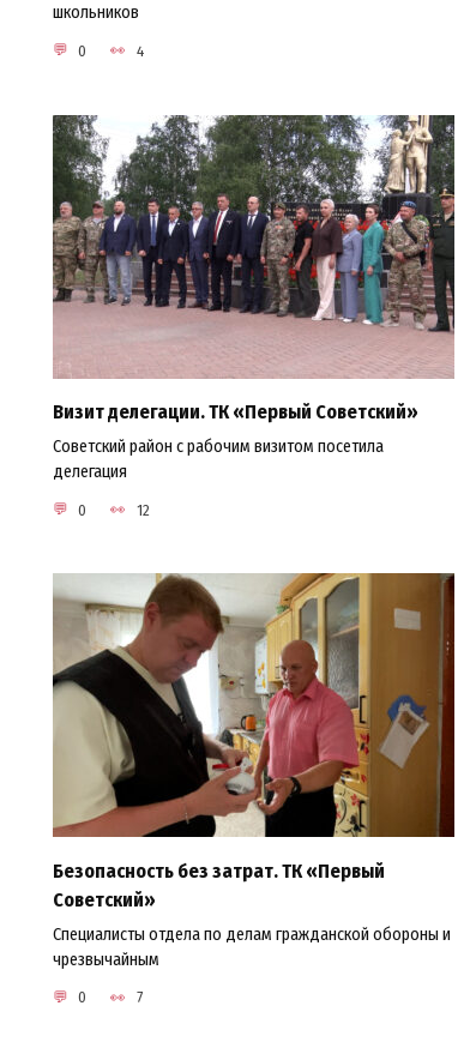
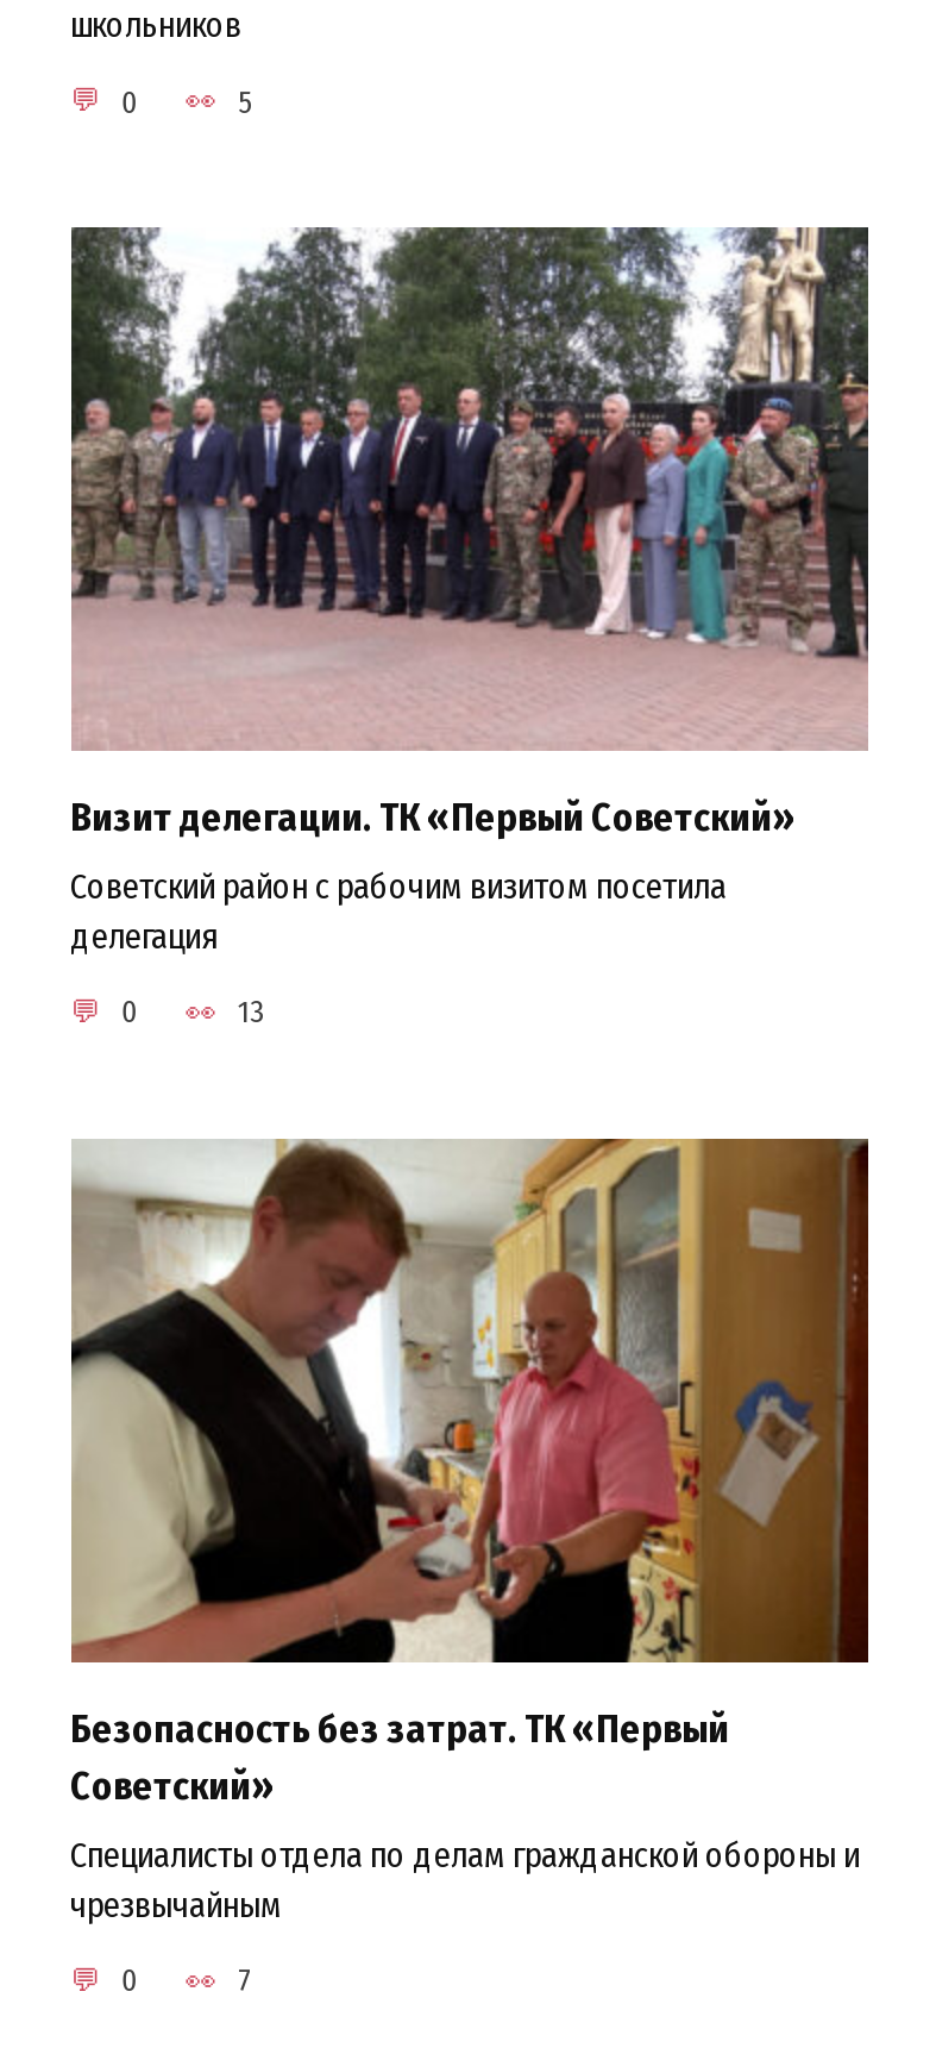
[137,42,144,60] 4 -> [238,83,252,119] 5
[137,501,150,519] 12 -> [238,994,264,1029] 13

